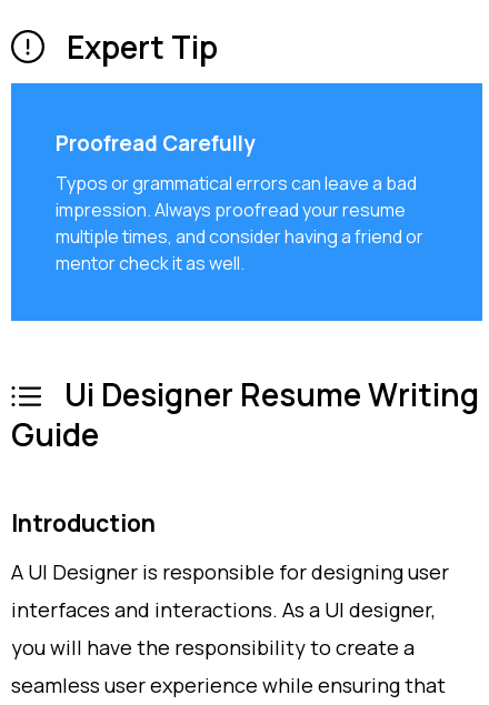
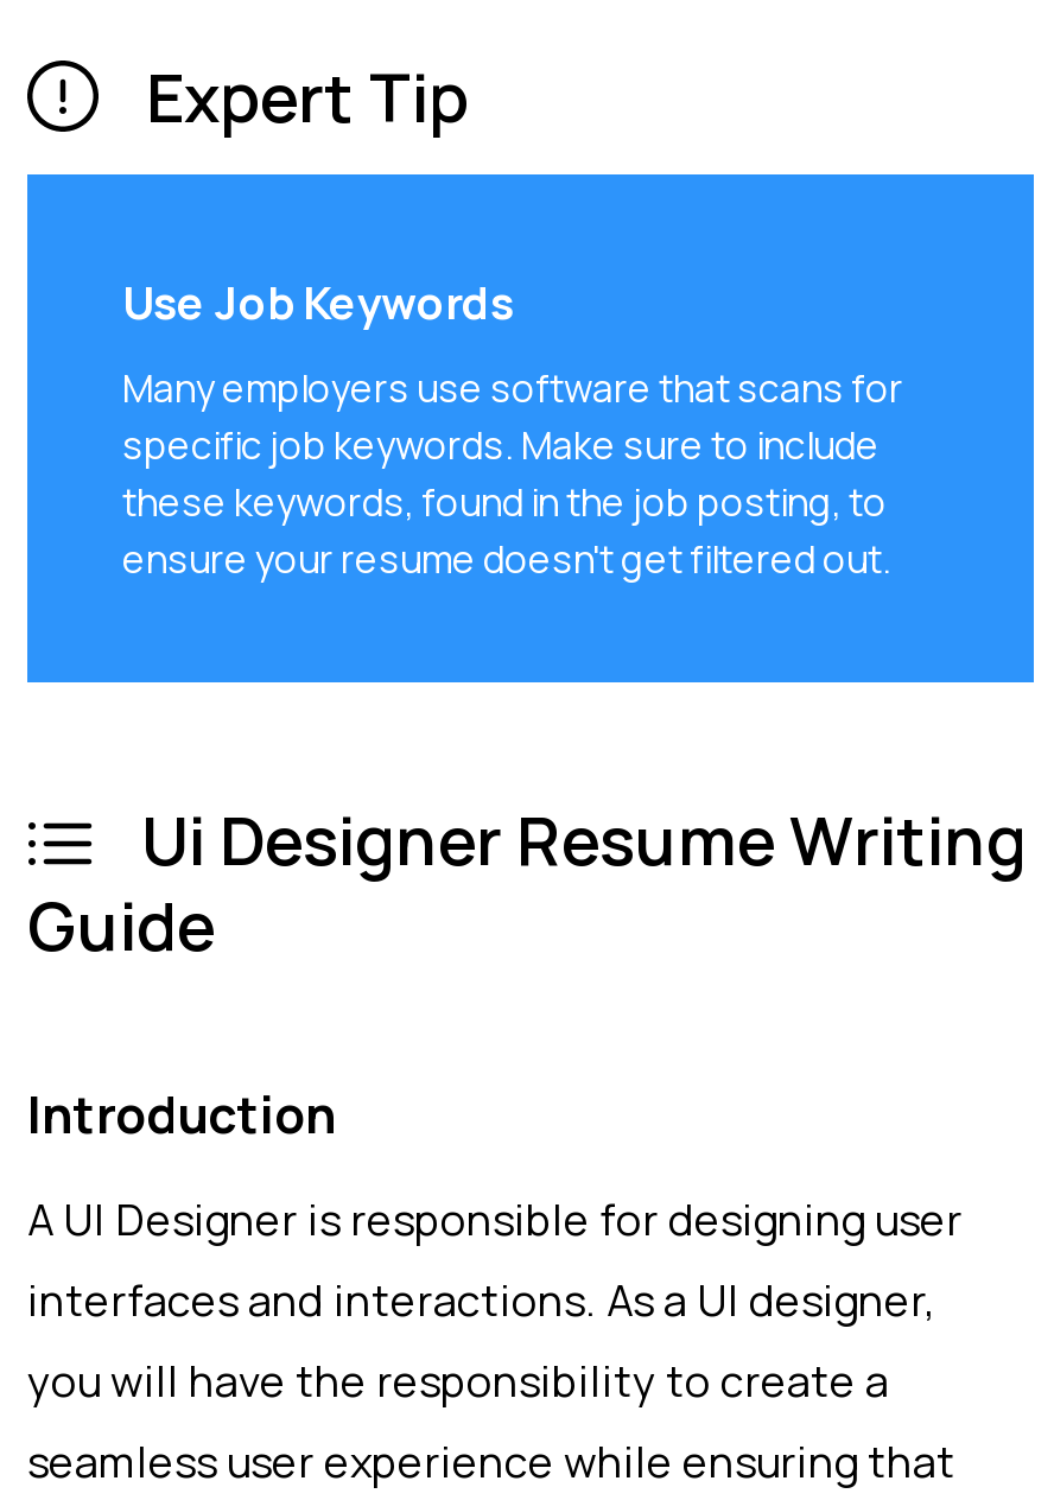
[56,129,255,158] Proofread Carefully -> [122,272,514,333] Use Job Keywords
[56,171,423,275] Typos or grammatical errors can leave a bad | impression. Always proofread your resume | multiple times, and consider having a friend or | mentor check it as well. -> [122,362,903,585] Many employers use software that scans for | specific job keywords. Make sure to include | these keywords, found in the job posting, to | ensure your resume doesn't get filtered out.

